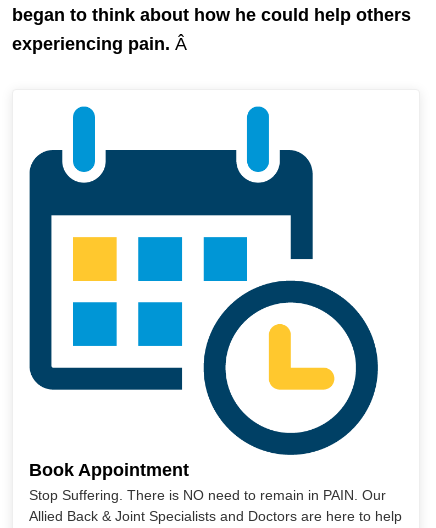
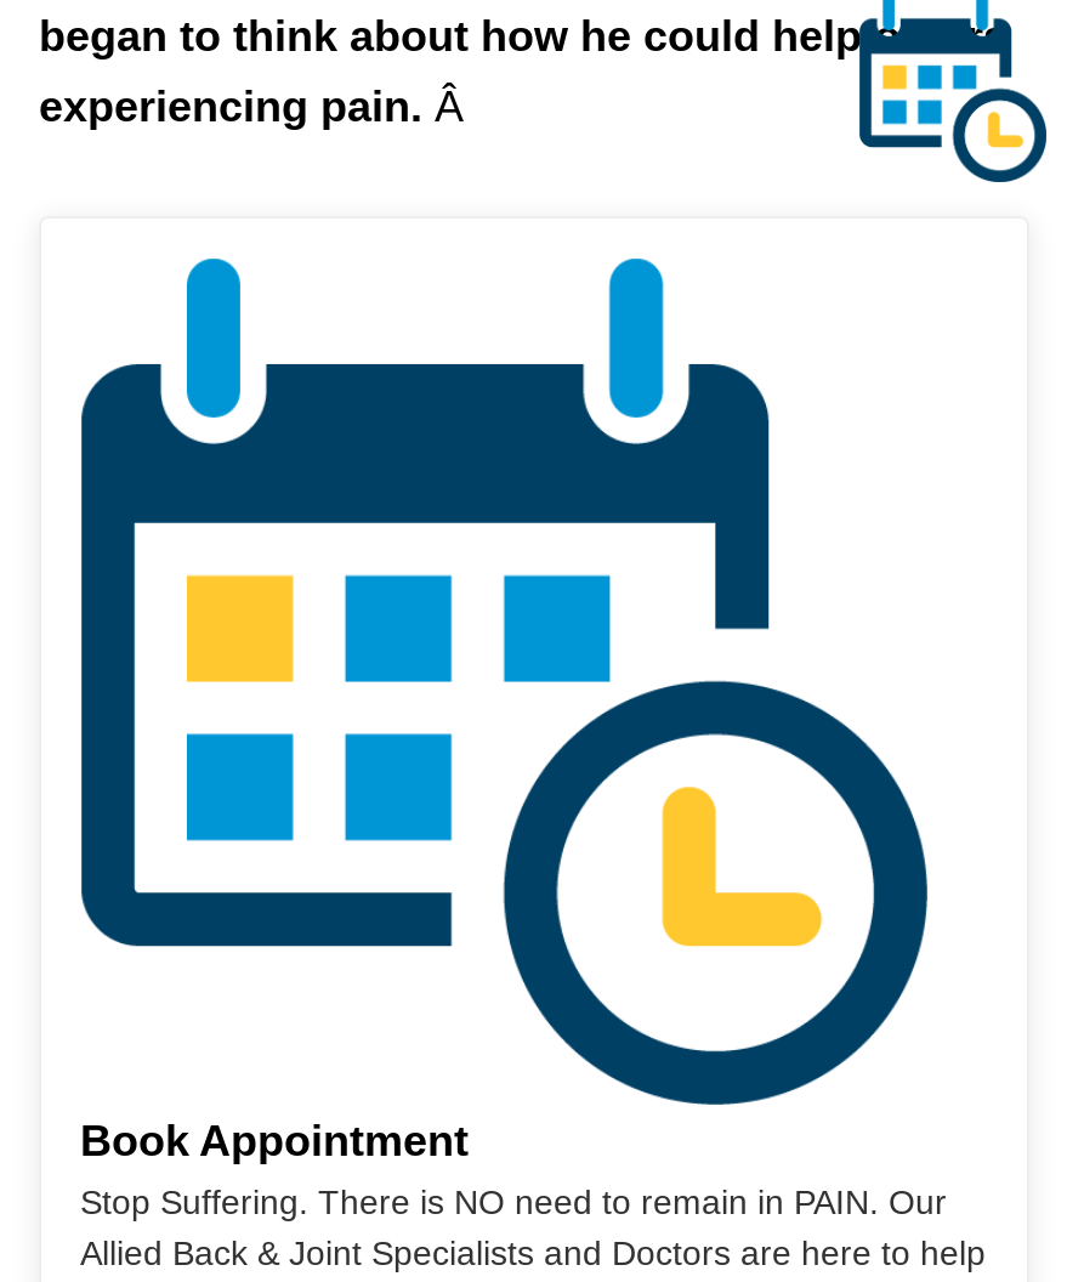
none -> [857,68,1049,185] [image]

